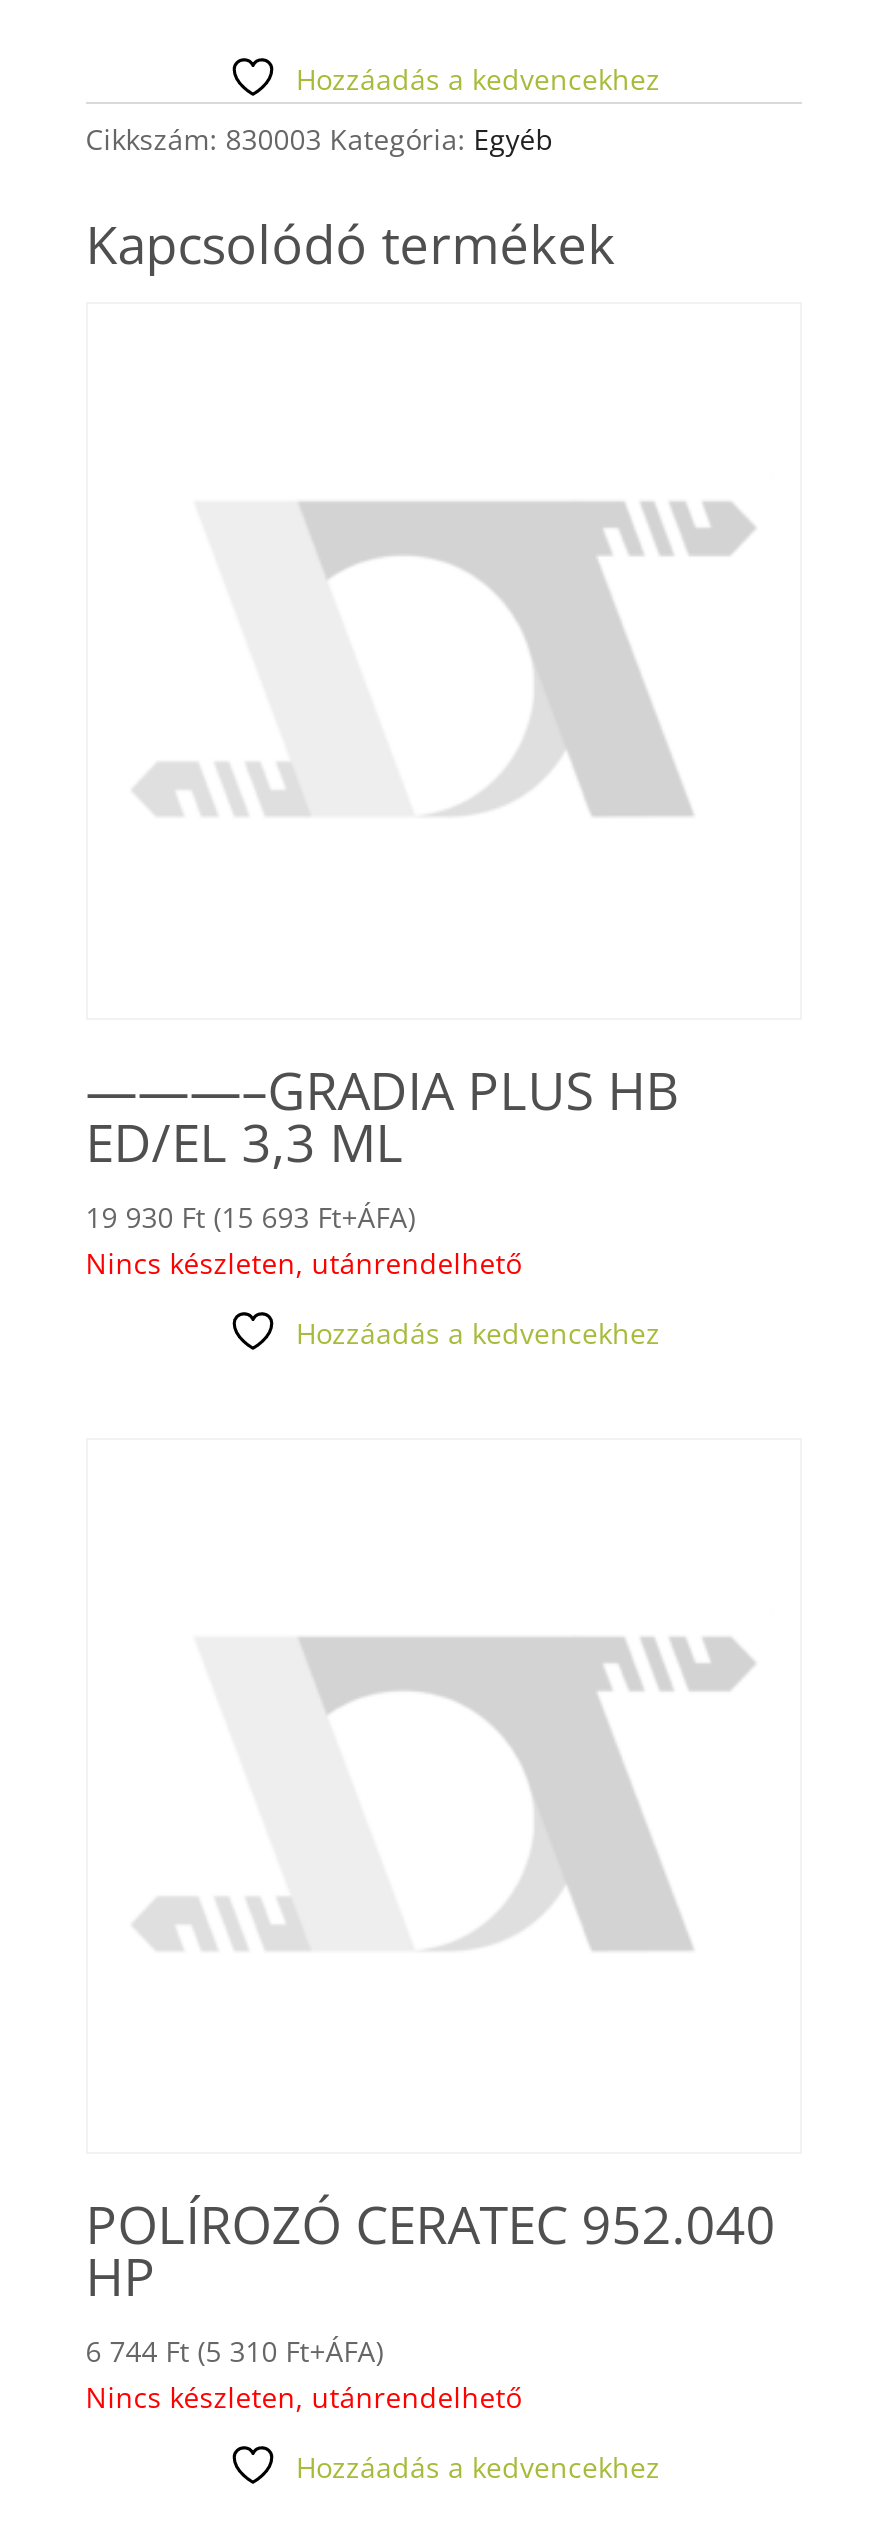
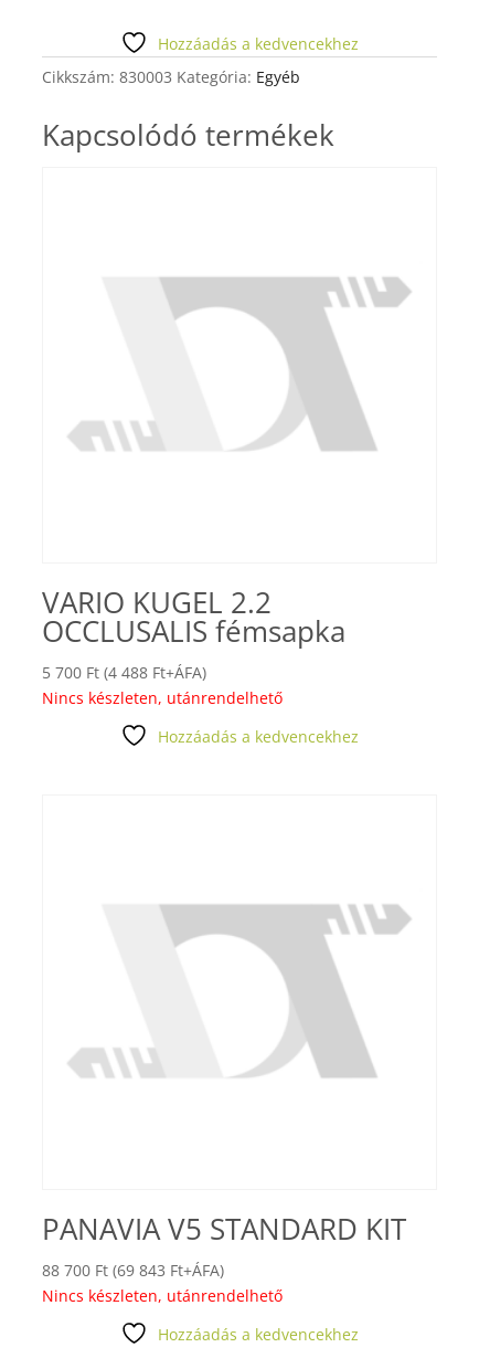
[86,1054,680,1236] ———–GRADIA PLUS HB | ED/EL 3,3 ML | 19 930 Ft (15 693 Ft+ÁFA) -> [42,582,345,683] VARIO KUGEL 2.2 | OCCLUSALIS fémsapka | 5 700 Ft (4 488 Ft+ÁFA)
[86,2189,776,2371] POLÍROZÓ CERATEC 952.040 | HP | 6 744 Ft (5 310 Ft+ÁFA) -> [42,1209,406,1281] PANAVIA V5 STANDARD KIT | 88 700 Ft (69 843 Ft+ÁFA)

